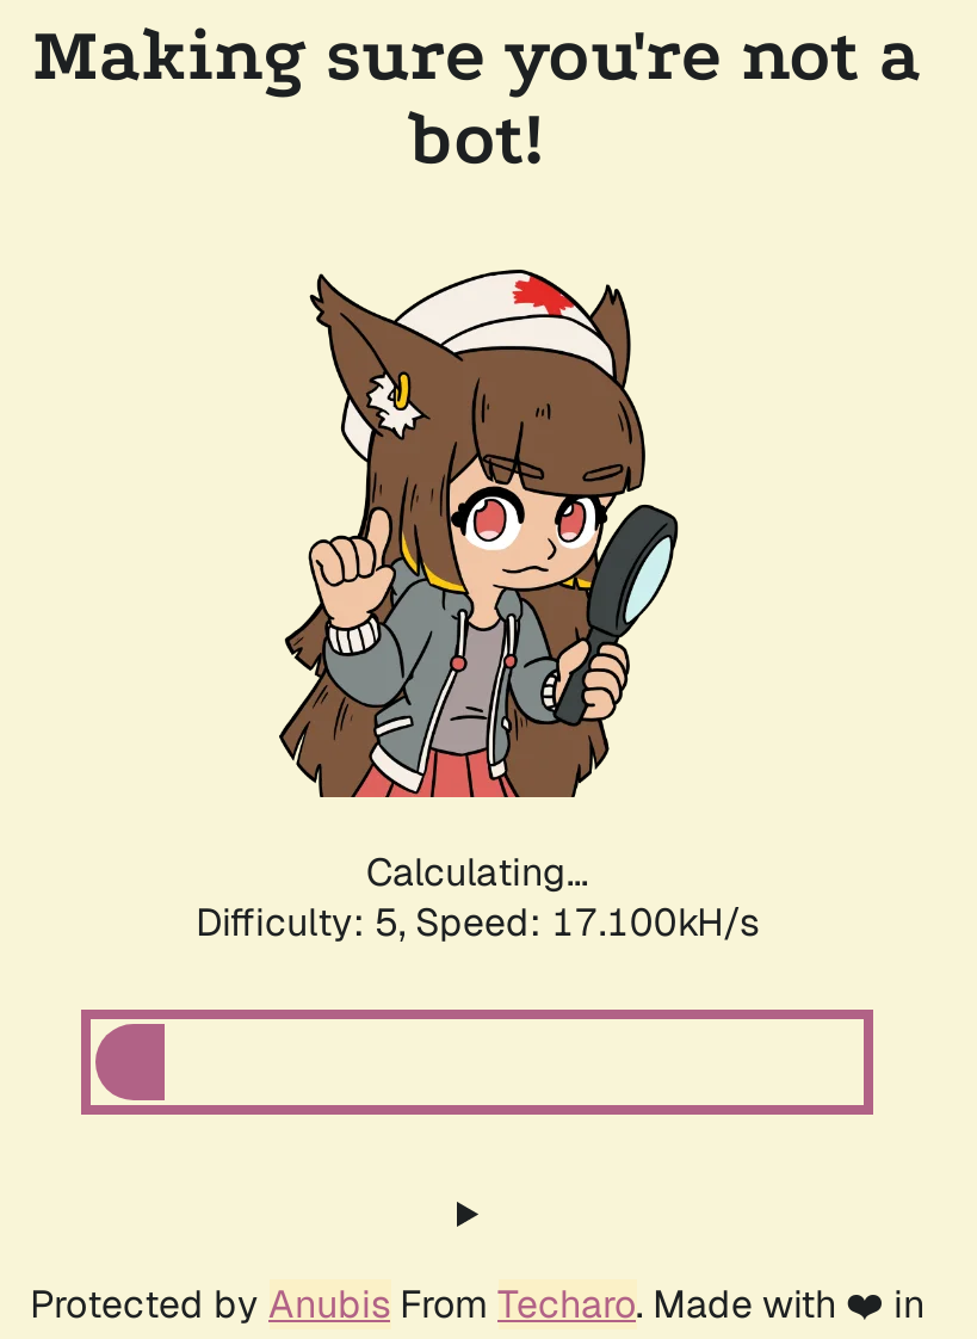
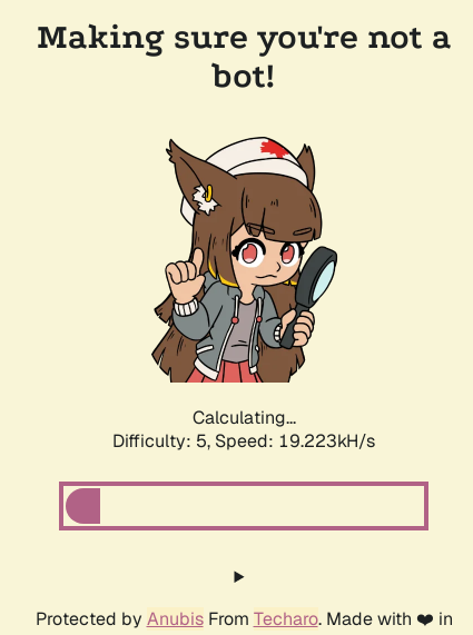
[196,897,759,948] Difficulty: 5, Speed: 17.100kH/s -> [112,429,375,453] Difficulty: 5, Speed: 19.223kH/s

